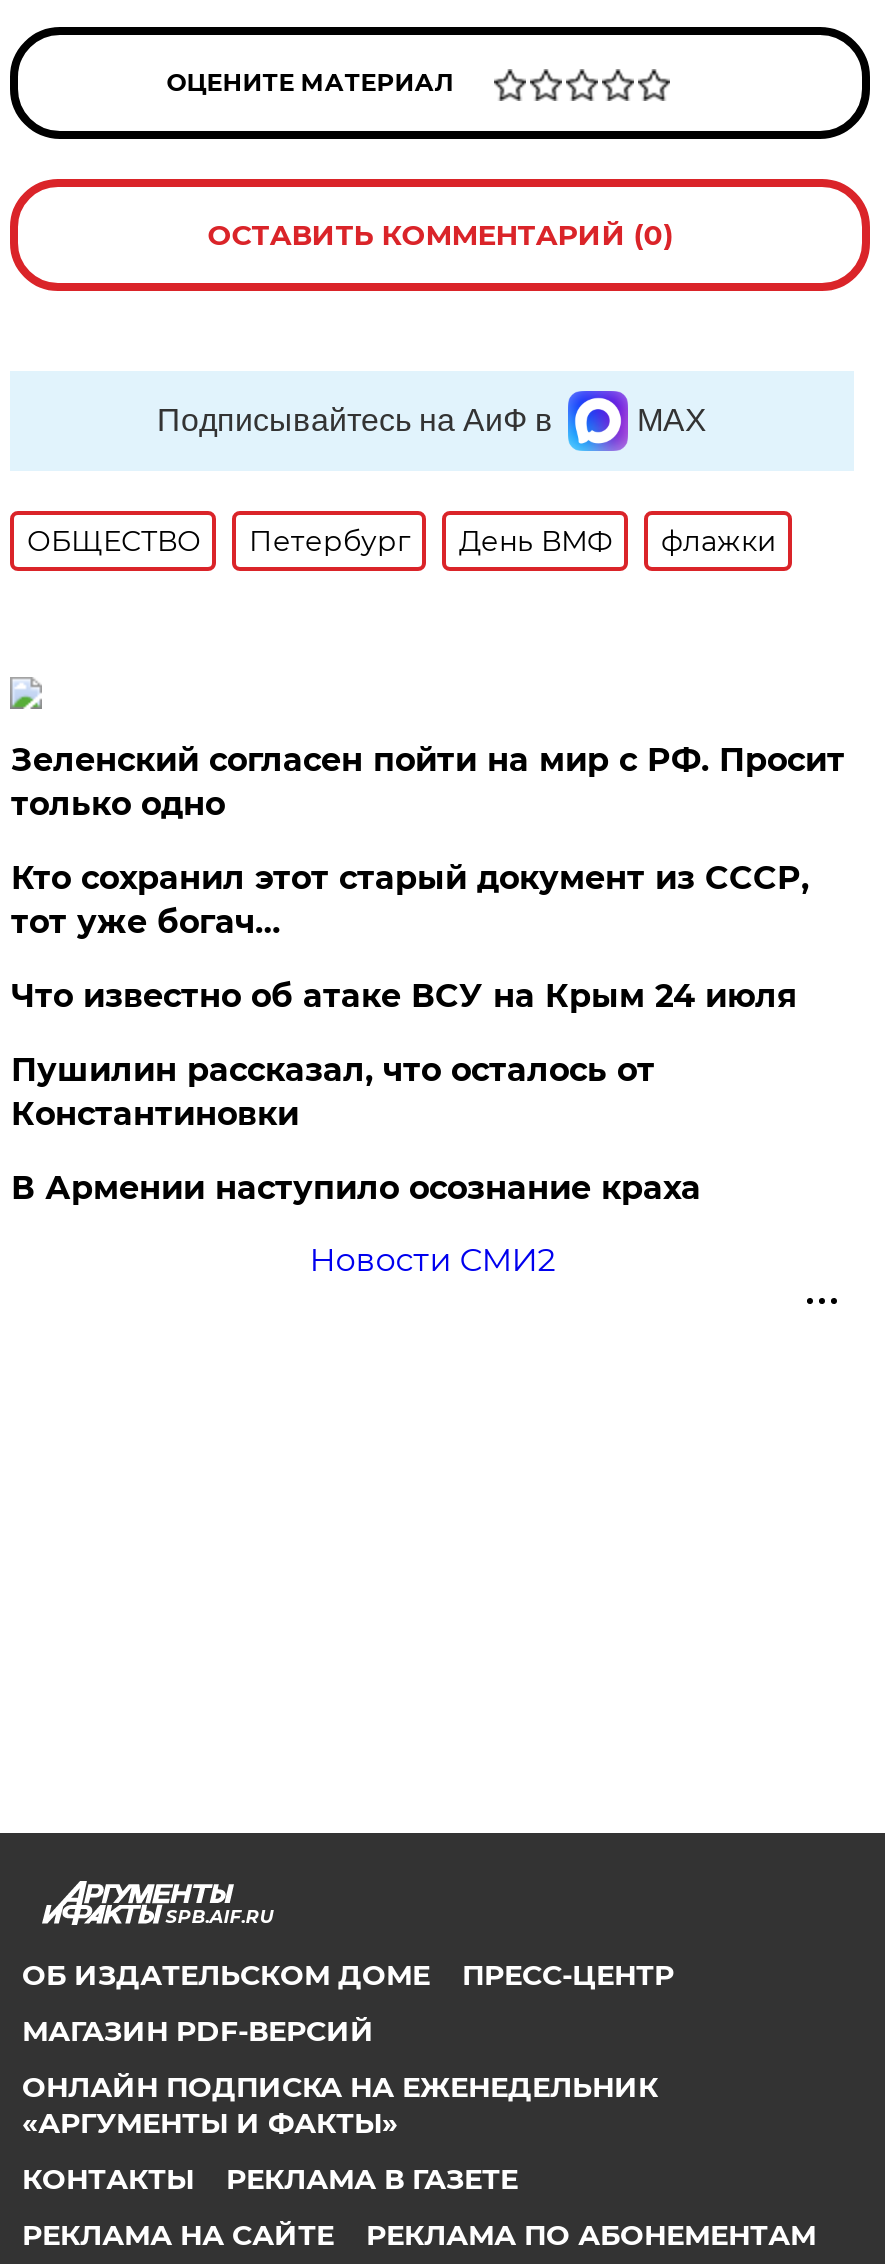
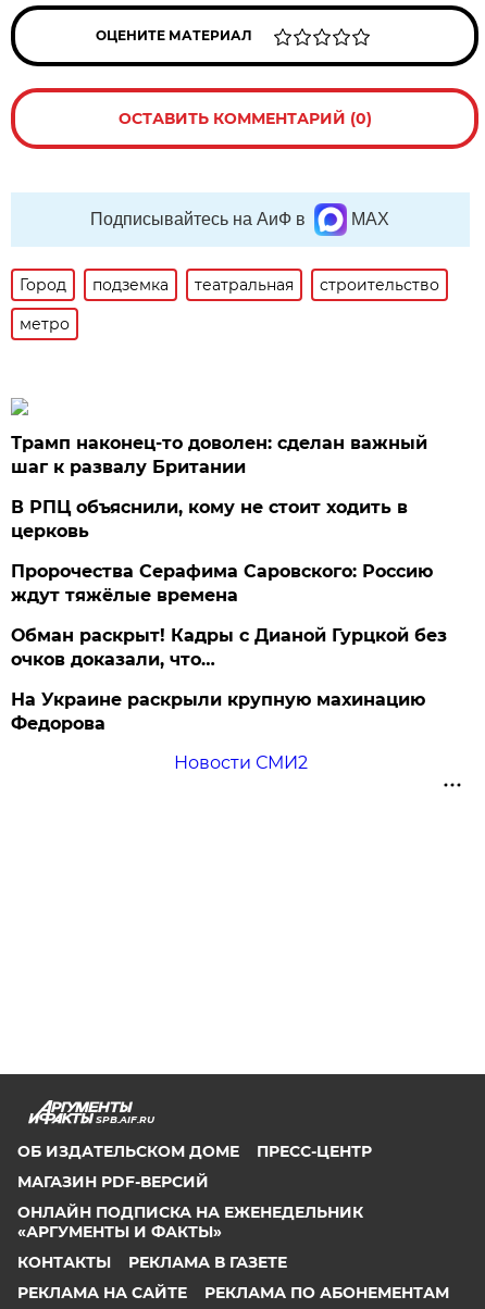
[27,523,777,559] ОБЩЕСТВО | Петербург | День ВМФ | флажки -> [20,275,440,334] Город | подземка | театральная | строительство | метро
[11,741,845,1207] Зеленский согласен пойти на мир с РФ. Просит | только одно | Кто сохранил этот старый документ из СССР, | тот уже богач… | Что известно об атаке ВСУ на Крым 24 июля | Пушилин рассказал, что осталось от | Константиновки | В Армении наступило осознание краха -> [11,433,447,734] Трамп наконец-то доволен: сделан важный | шаг к развалу Британии | В РПЦ объяснили, кому не стоит ходить в | церковь | Пророчества Серафима Саровского: Россию | ждут тяжёлые времена | Обман раскрыт! Кадры с Дианой Гурцкой без | очков доказали, что… | На Украине раскрыли крупную махинацию | Федорова

